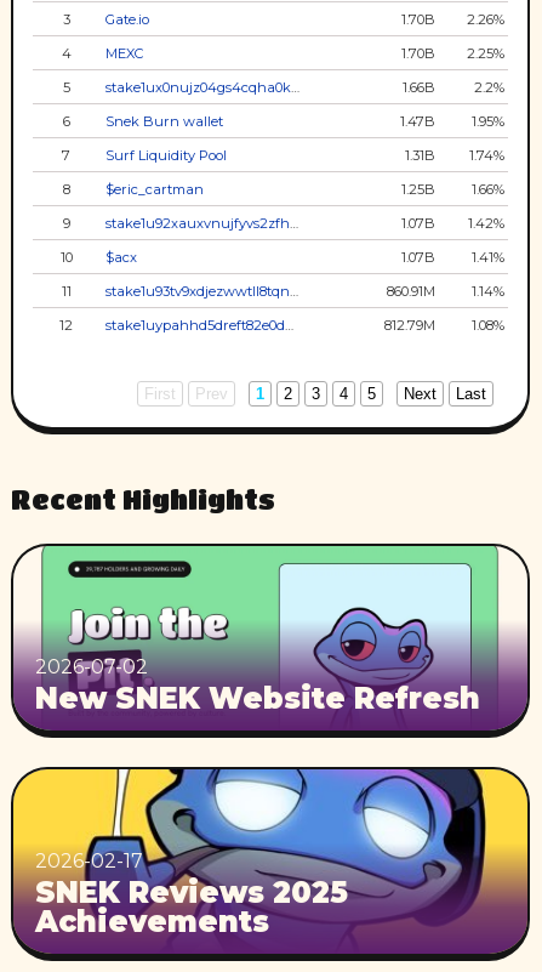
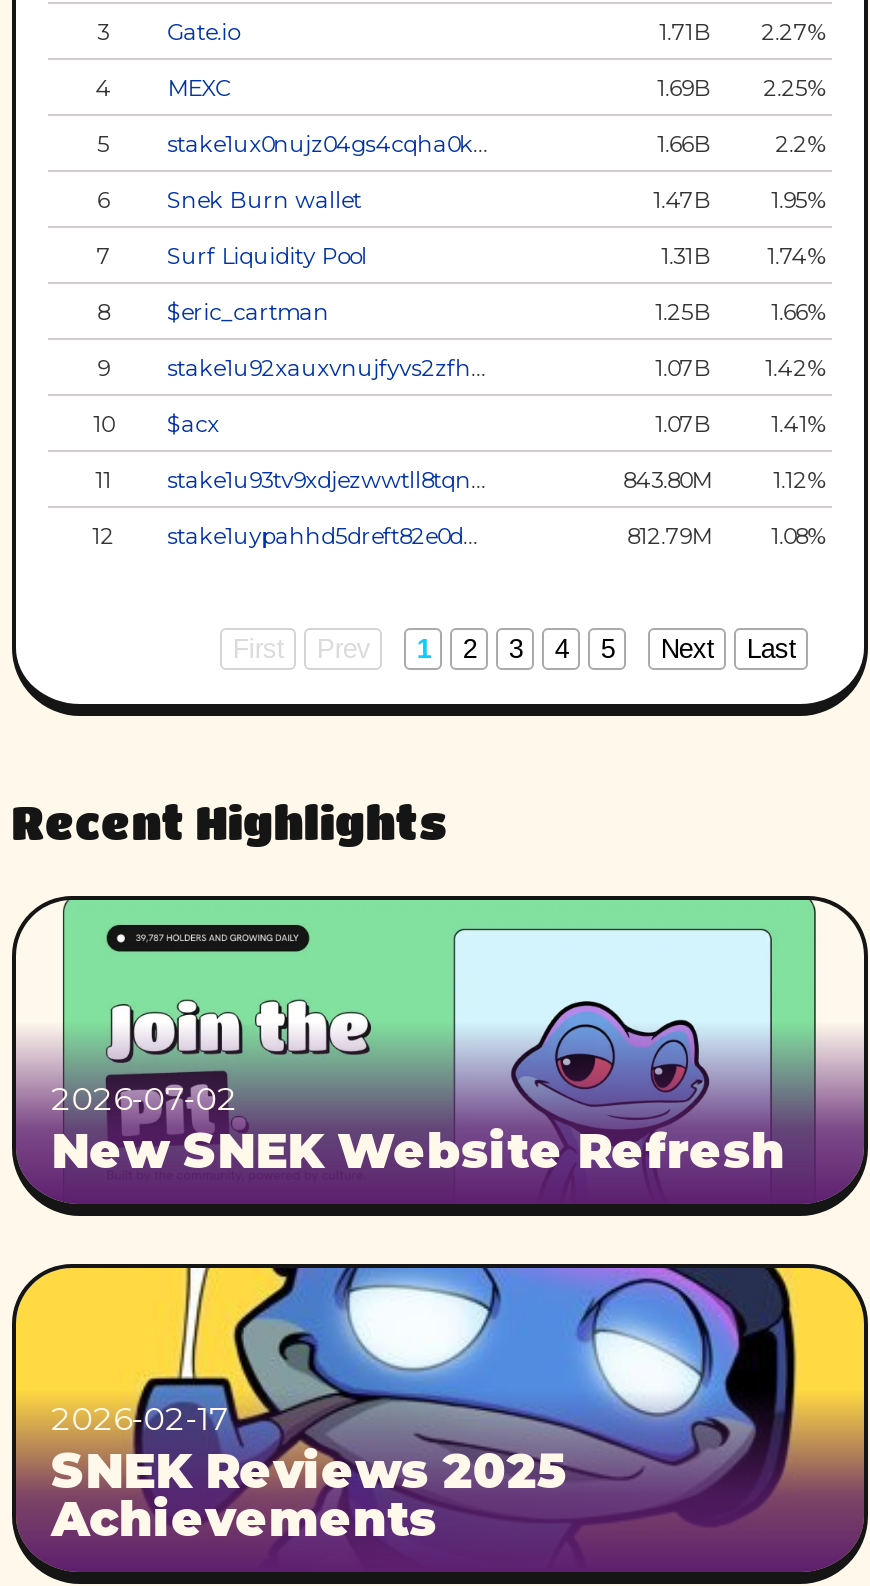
[401,11,504,28] 1.70B | 2.26% -> [659,18,825,46] 1.71B | 2.27%
[401,45,504,62] 1.70B 2.25% -> [657,74,825,102] 1.69B 2.25%
[386,282,504,299] 860.91M | 1.14% -> [623,466,825,494] 843.80M | 1.12%

